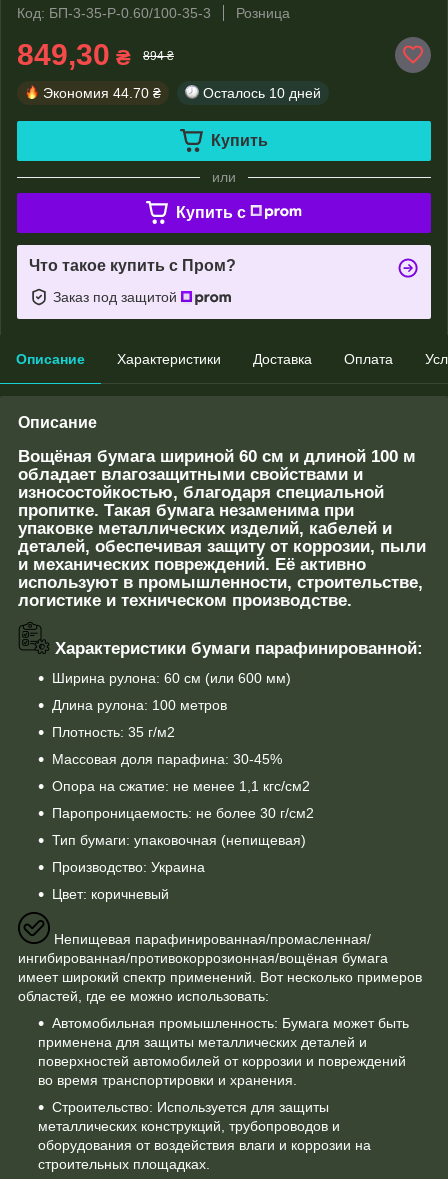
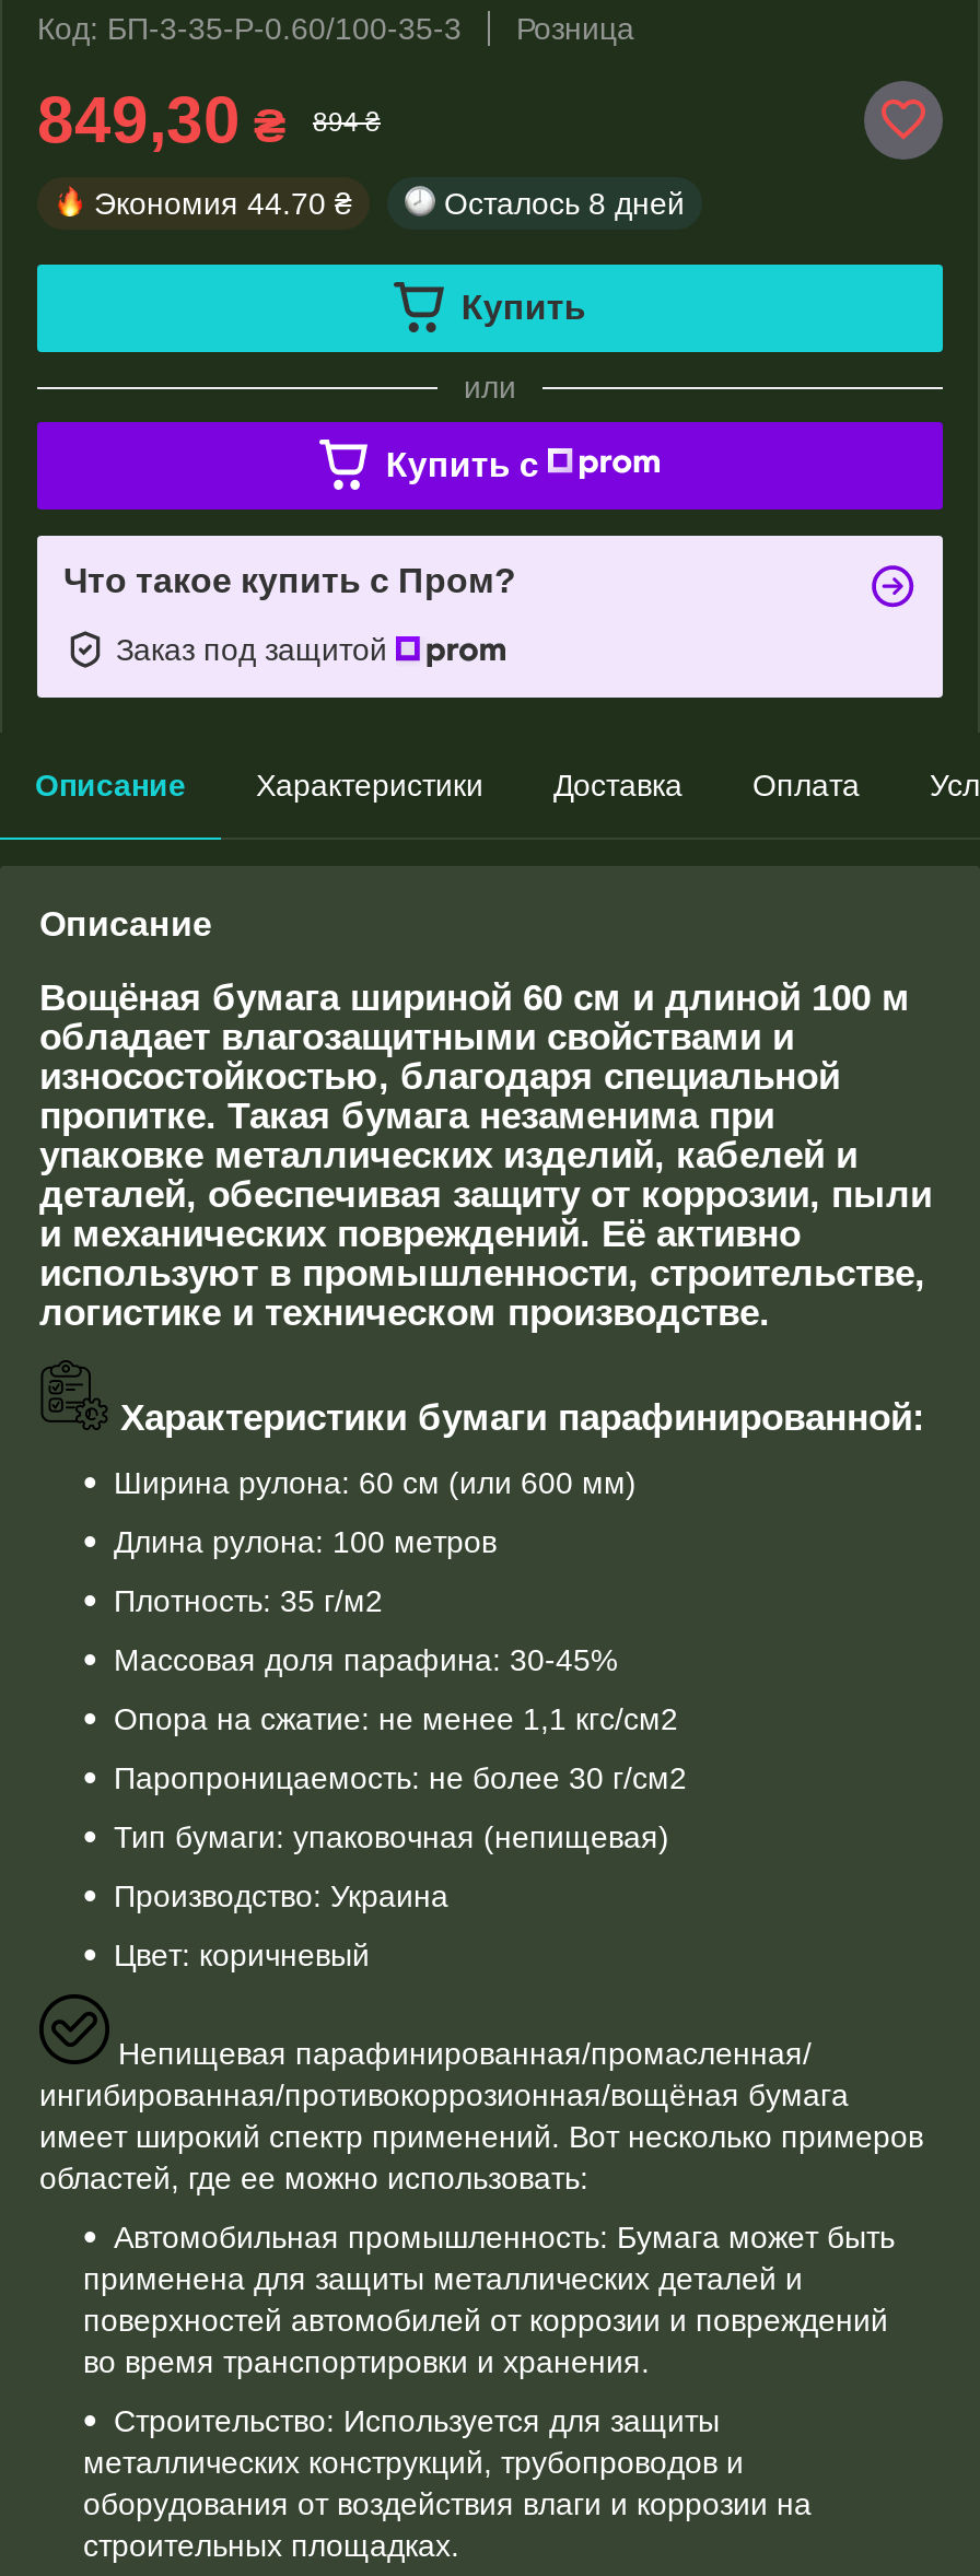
[203,85,321,101] Осталось 10 дней -> [444,185,685,220] Осталось 8 дней

